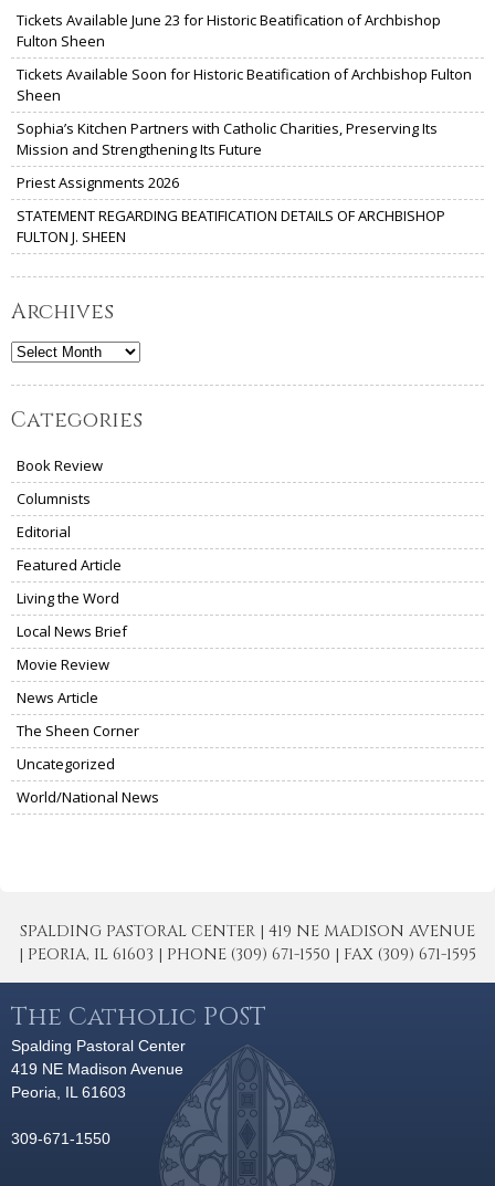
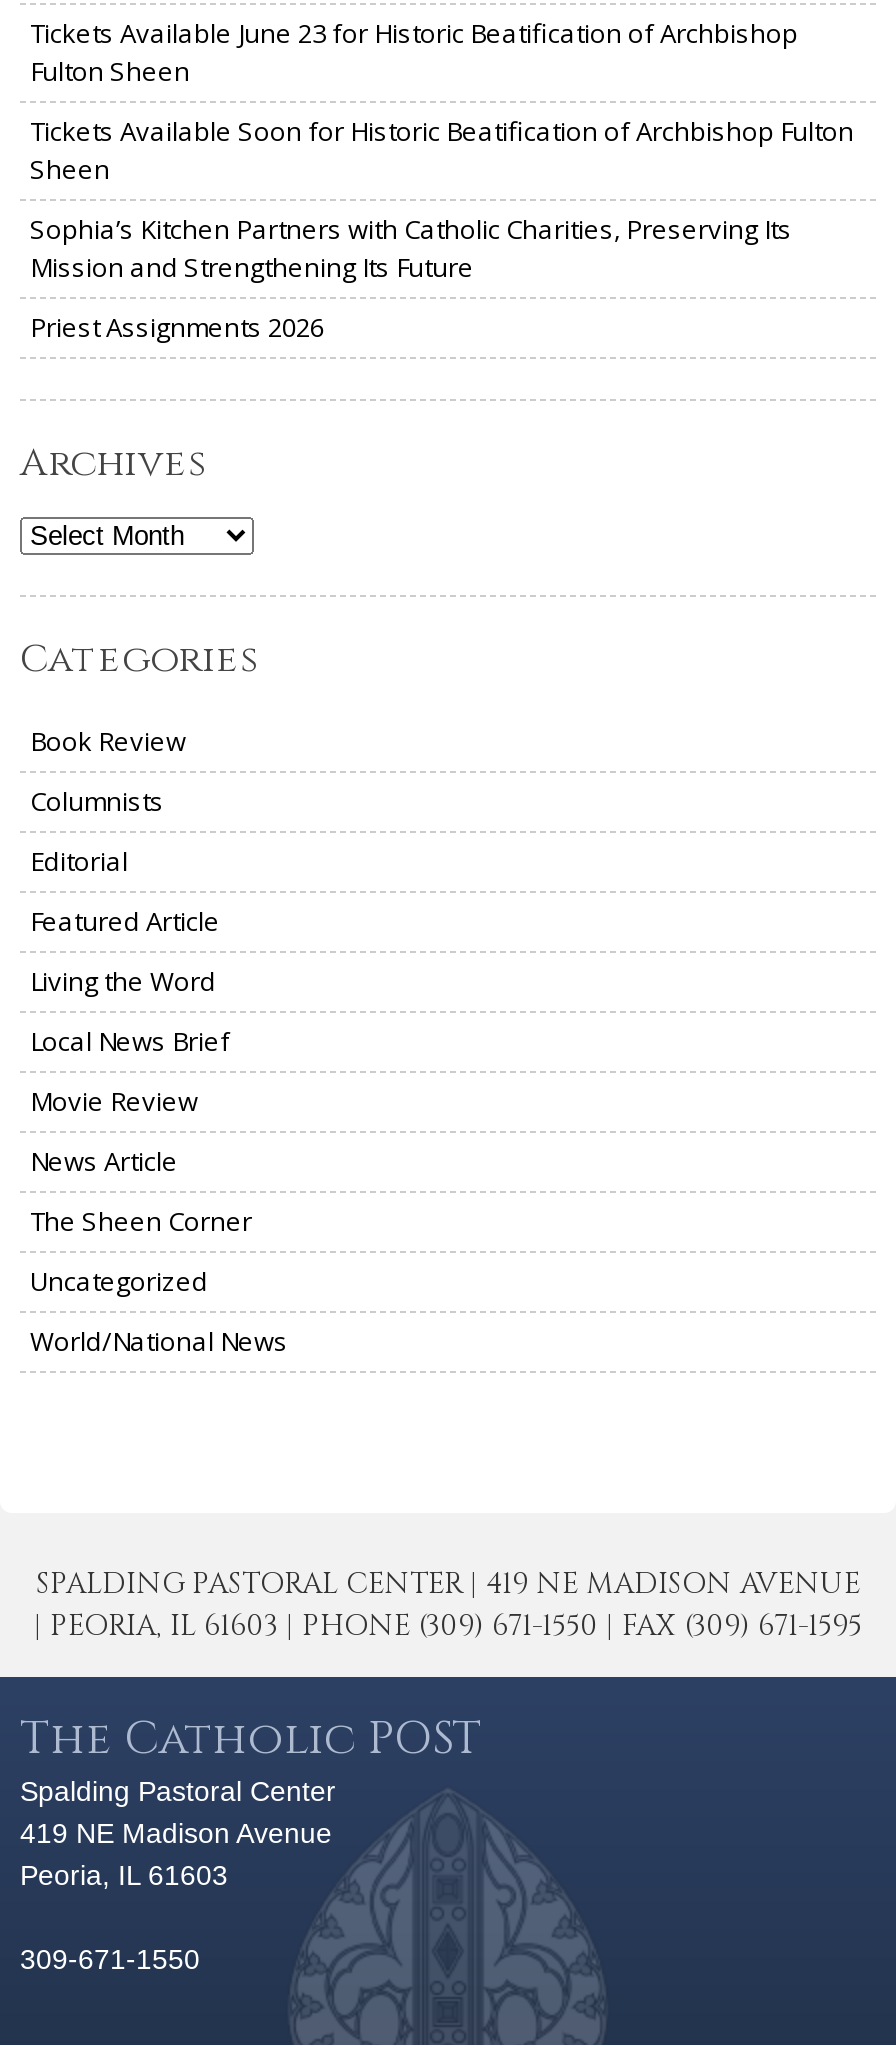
[17,206,445,247] STATEMENT REGARDING BEATIFICATION DETAILS OF ARCHBISHOP | FULTON J. SHEEN -> none

